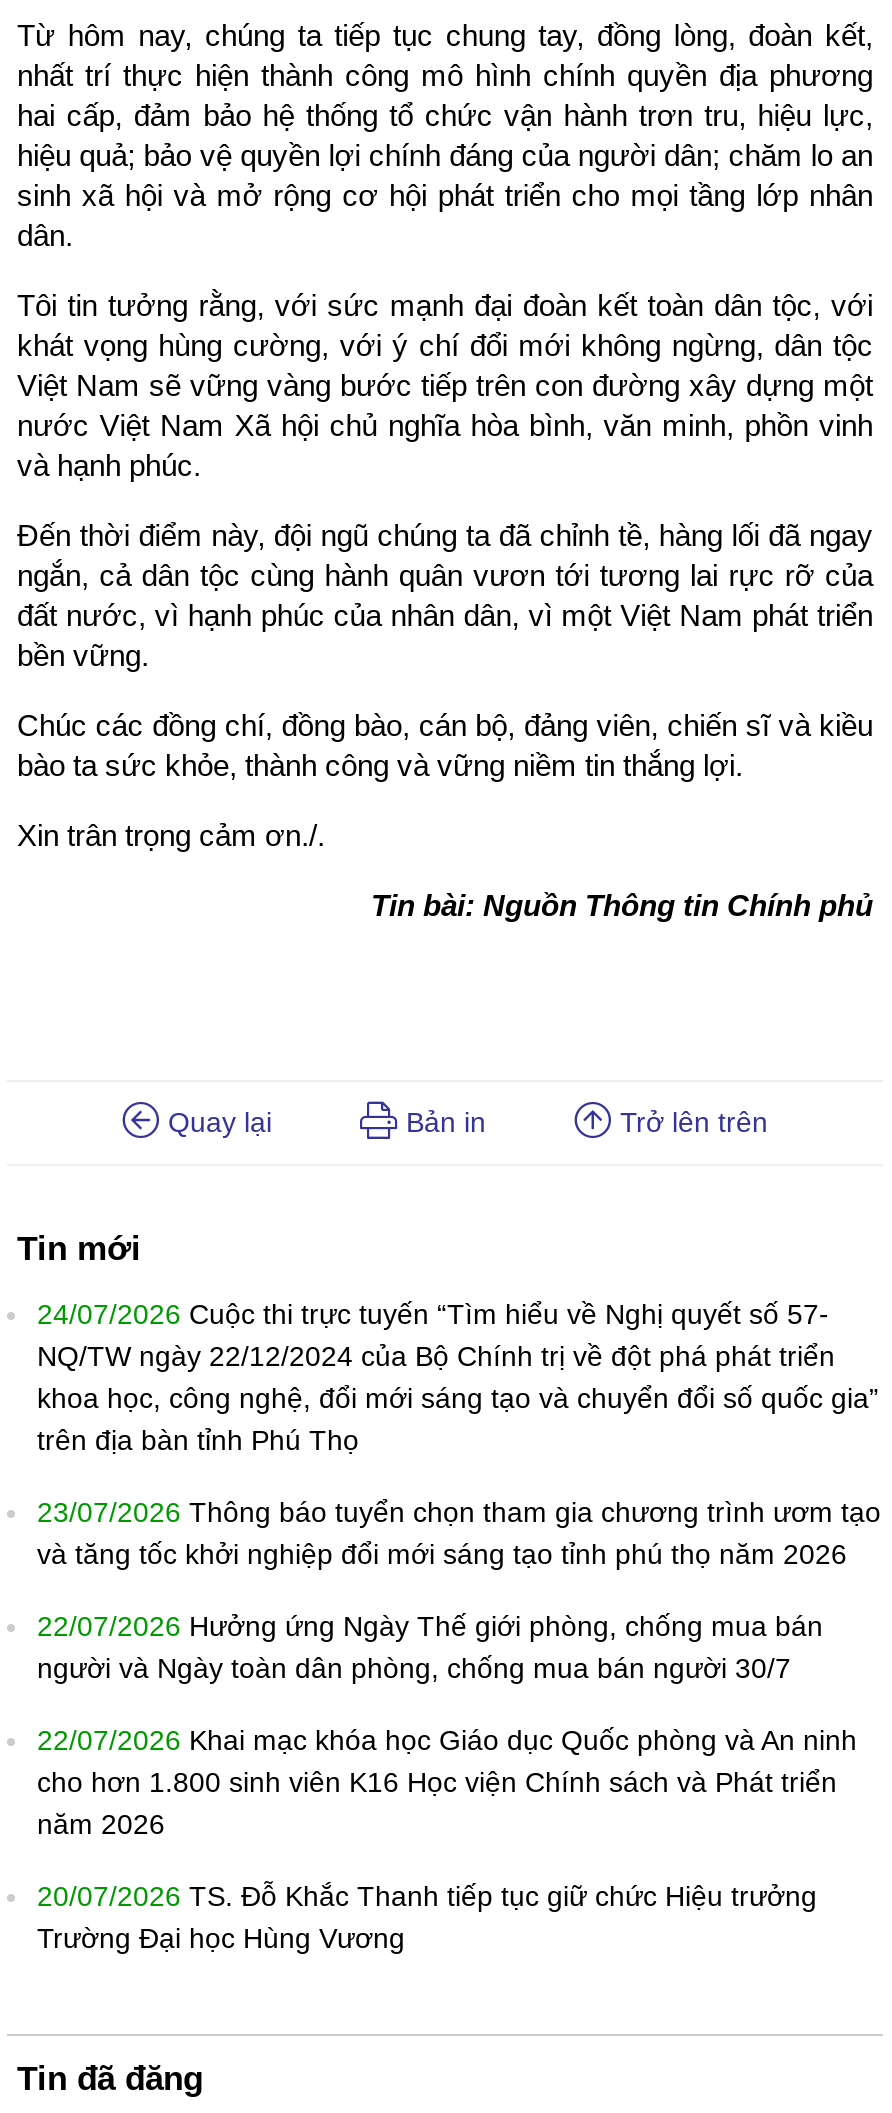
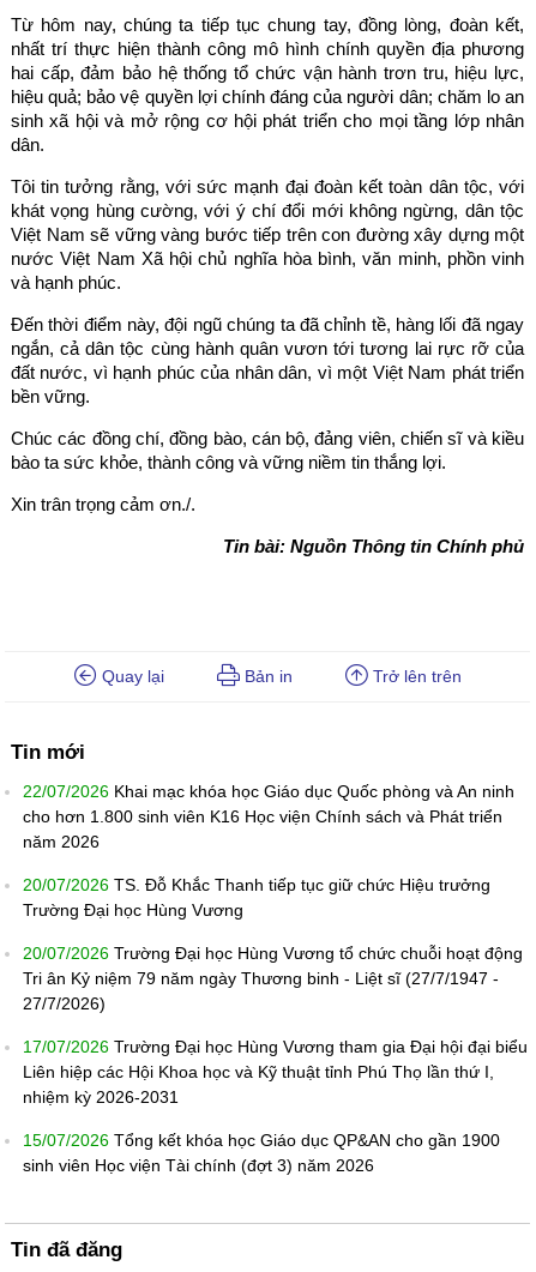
[37,1298,881,1684] 24/07/2026 Cuộc thi trực tuyến “Tìm hiểu về Nghị quyết số 57- | NQ/TW ngày 22/12/2024 của Bộ Chính trị về đột phá phát triển | khoa học, công nghệ, đổi mới sáng tạo và chuyển đổi số quốc gia” | trên địa bàn tỉnh Phú Thọ | 23/07/2026 Thông báo tuyển chọn tham gia chương trình ươm tạo | và tăng tốc khởi nghiệp đổi mới sáng tạo tỉnh phú thọ năm 2026 | 22/07/2026 Hưởng ứng Ngày Thế giới phòng, chống mua bán | người và Ngày toàn dân phòng, chống mua bán người 30/7 -> none
moved [37,1724,857,1954] -> [23,782,514,920]: 22/07/2026 Khai mạc khóa học Giáo dục Quốc phòng và An ninh | cho hơn 1.800 sinh viên K16 Học viện Chính sách và Phát triển | năm 2026 | 20/07/2026 TS. Đỗ Khắc Thanh tiếp tục giữ chức Hiệu trưởng | Trường Đại học Hùng Vương
none -> [23,944,528,1175] 20/07/2026 Trường Đại học Hùng Vương tổ chức chuỗi hoạt động | Tri ân Kỷ niệm 79 năm ngày Thương binh - Liệt sĩ (27/7/1947 - | 27/7/2026) | 17/07/2026 Trường Đại học Hùng Vương tham gia Đại hội đại biểu | Liên hiệp các Hội Khoa học và Kỹ thuật tỉnh Phú Thọ lần thứ I, | nhiệm kỳ 2026-2031 | 15/07/2026 Tổng kết khóa học Giáo dục QP&AN cho gần 1900 | sinh viên Học viện Tài chính (đợt 3) năm 2026

